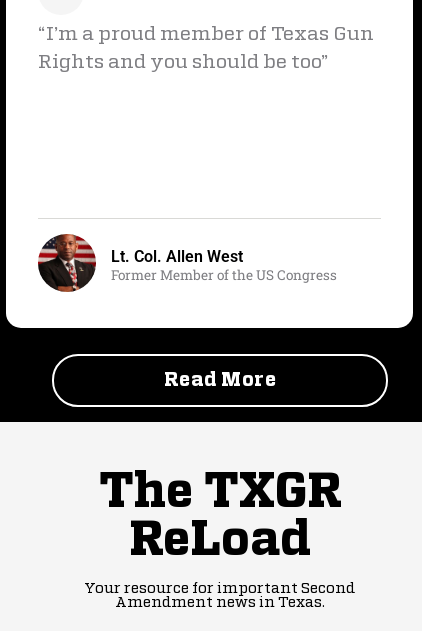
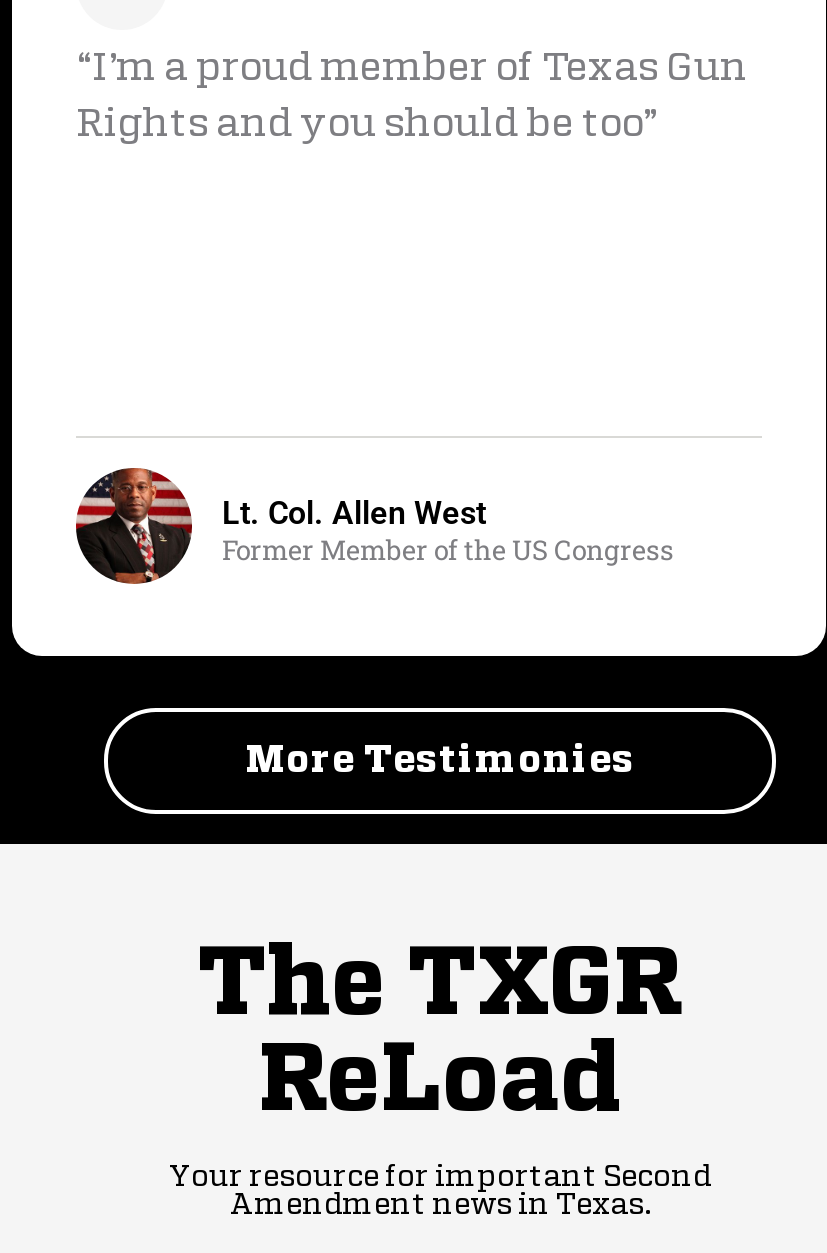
[164,371,276,390] Read More -> [245,742,635,780] More Testimonies

